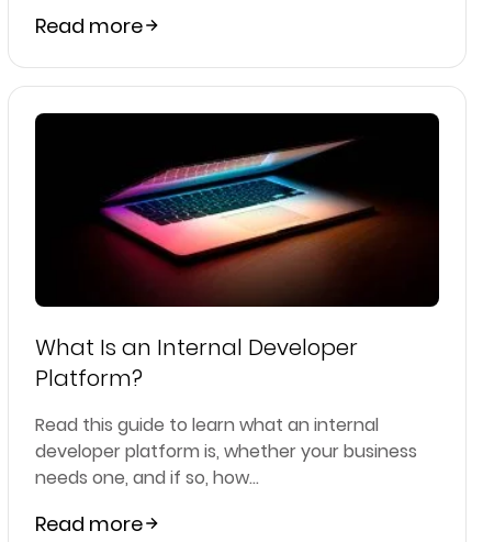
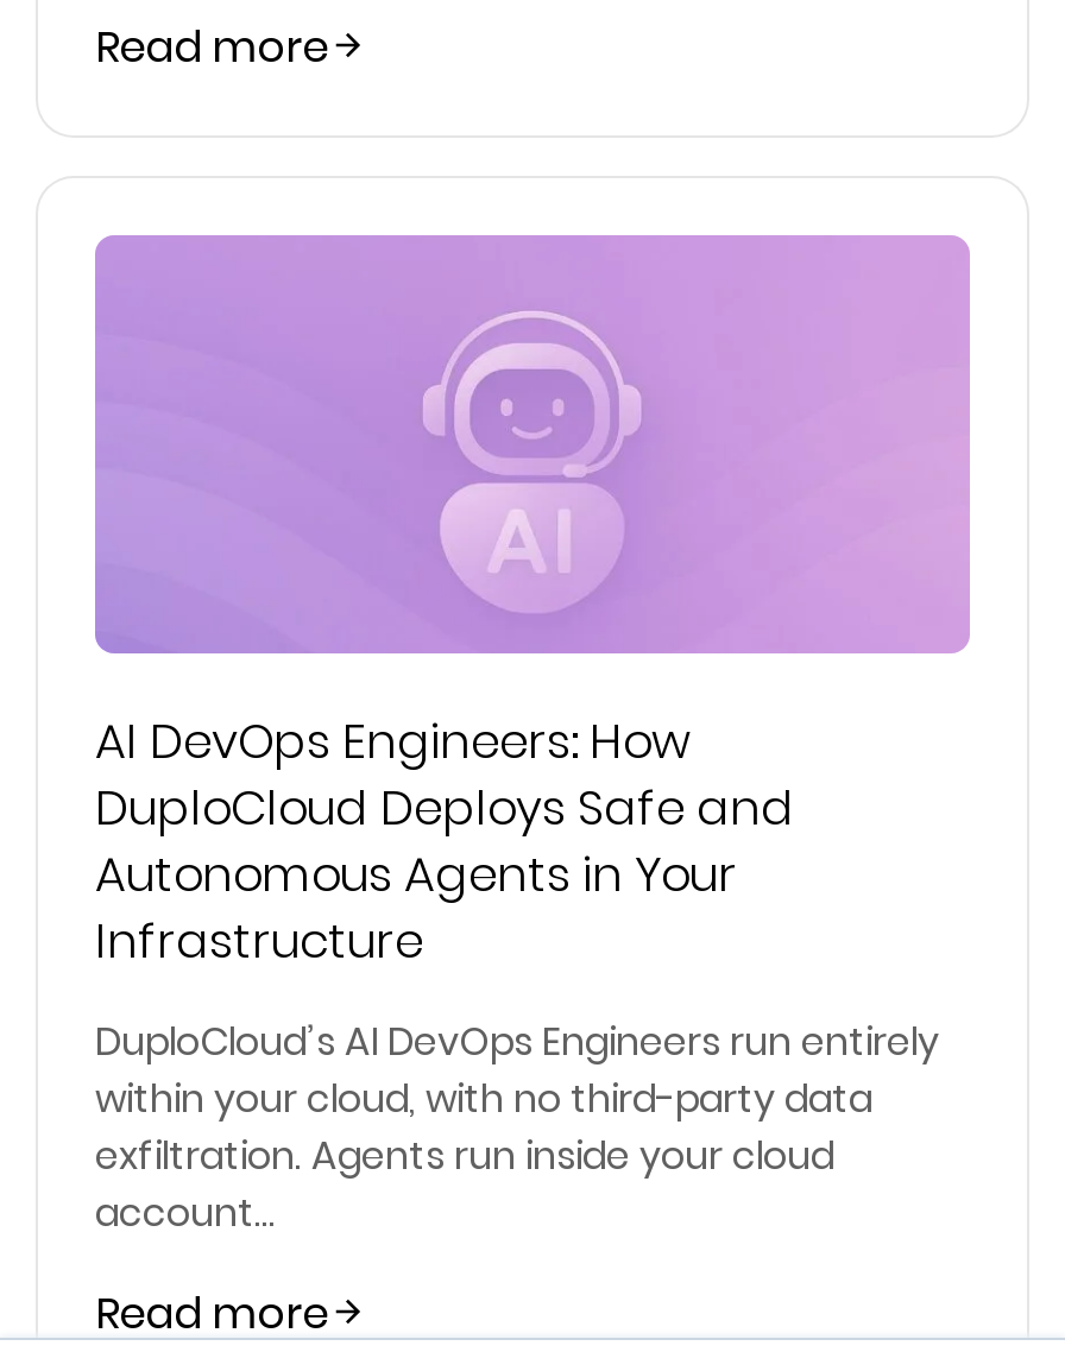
[34,112,440,393] [image] | What Is an Internal Developer | Platform? -> [93,233,970,973] [image] | AI DevOps Engineers: How | DuploCloud Deploys Safe and | Autonomous Agents in Your | Infrastructure
[35,412,417,490] Read this guide to learn what an internal | developer platform is, whether your business | needs one, and if so, how... -> [95,1014,939,1240] DuploCloud’s AI DevOps Engineers run entirely | within your cloud, with no third-party data | exfiltration. Agents run inside your cloud | account...

